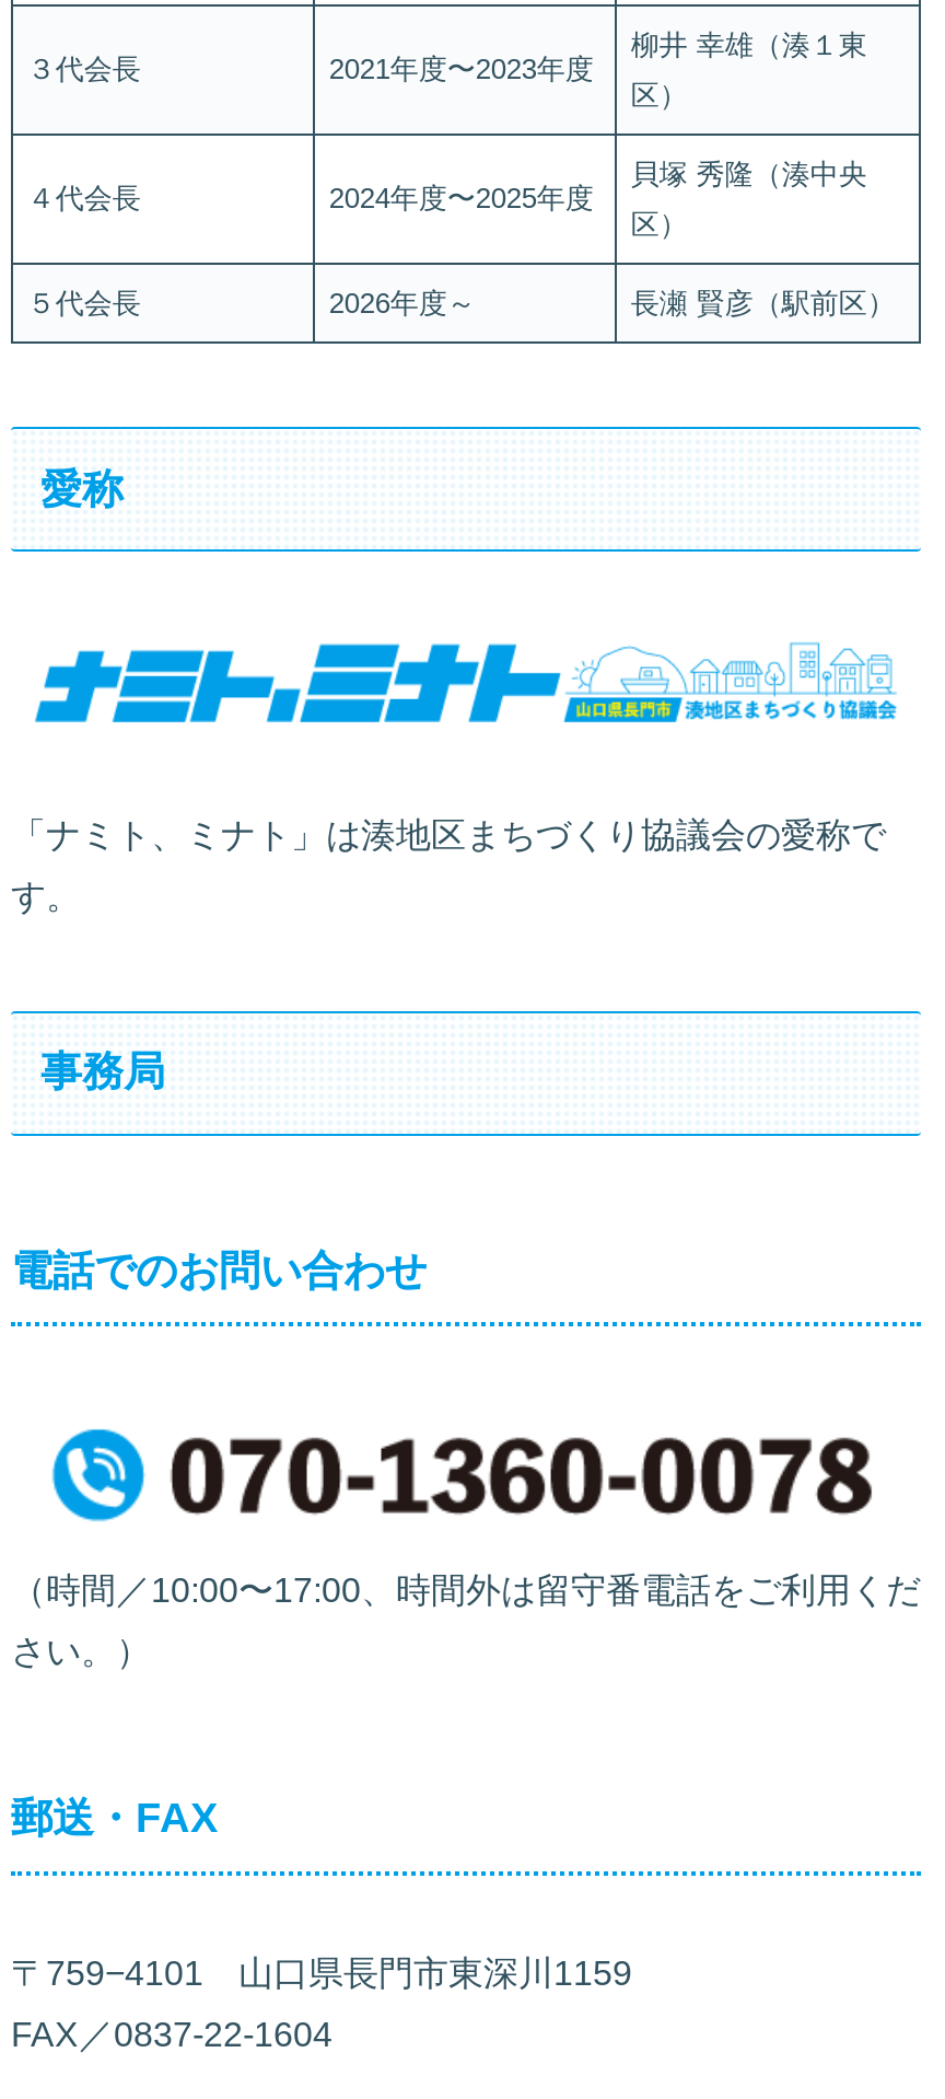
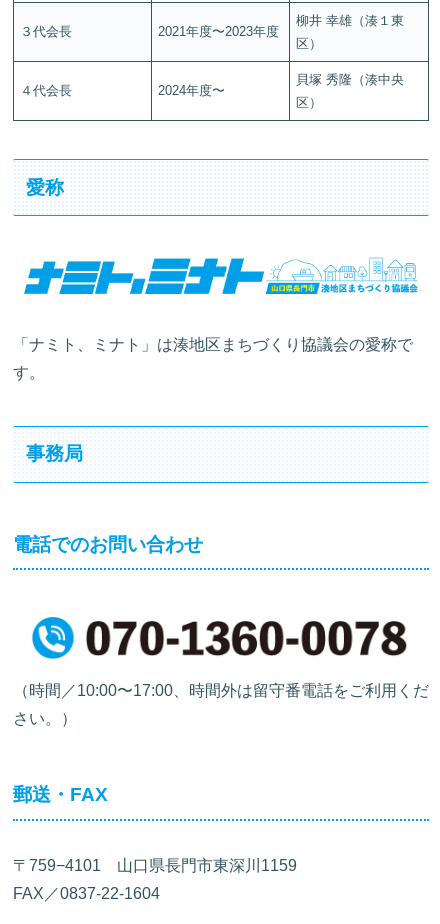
[329,181,594,214] 2024年度〜2025年度 -> [158,83,225,98] 2024年度〜
[27,287,896,319] ５代会長 | 2026年度～ | 長瀬 賢彦（駅前区） -> none

